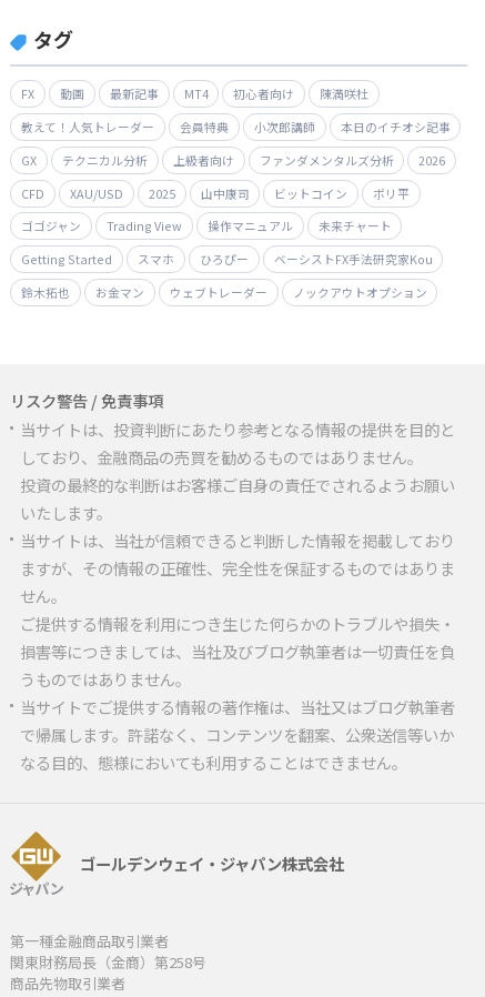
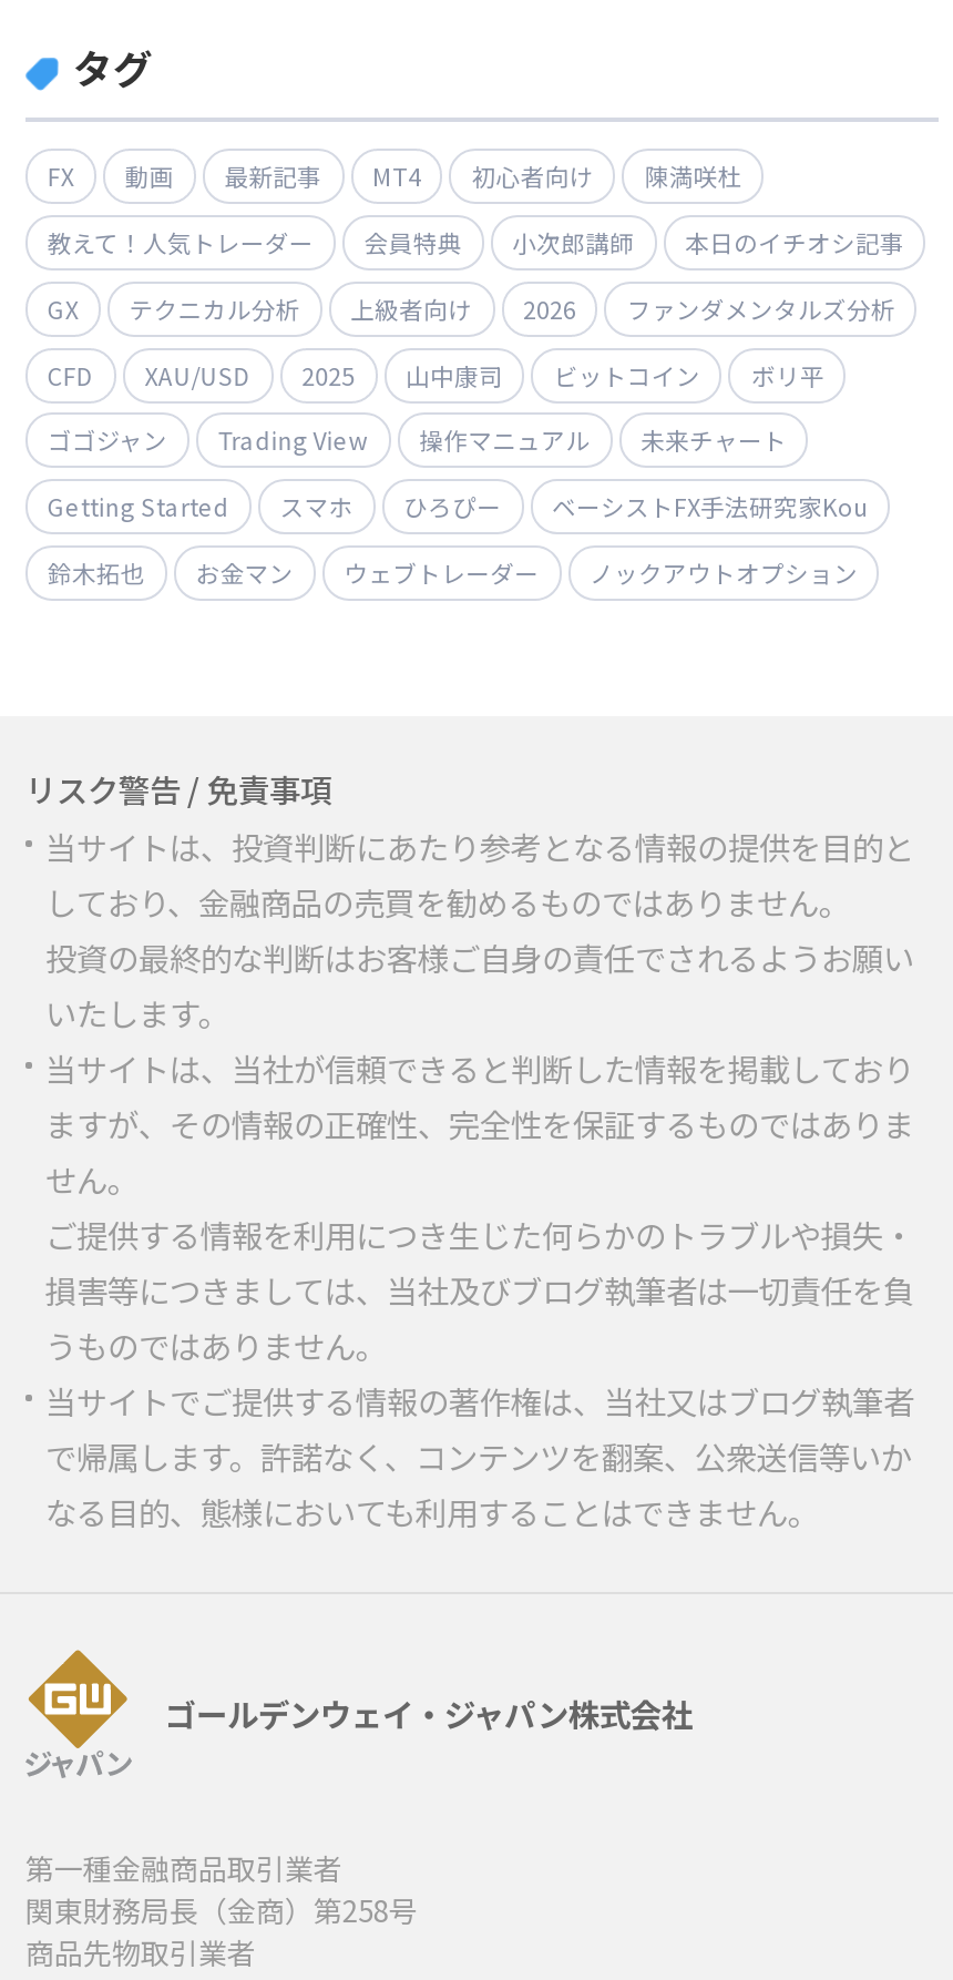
[419,152,445,169] 2026 -> none
none -> [523,292,576,325] 2026

